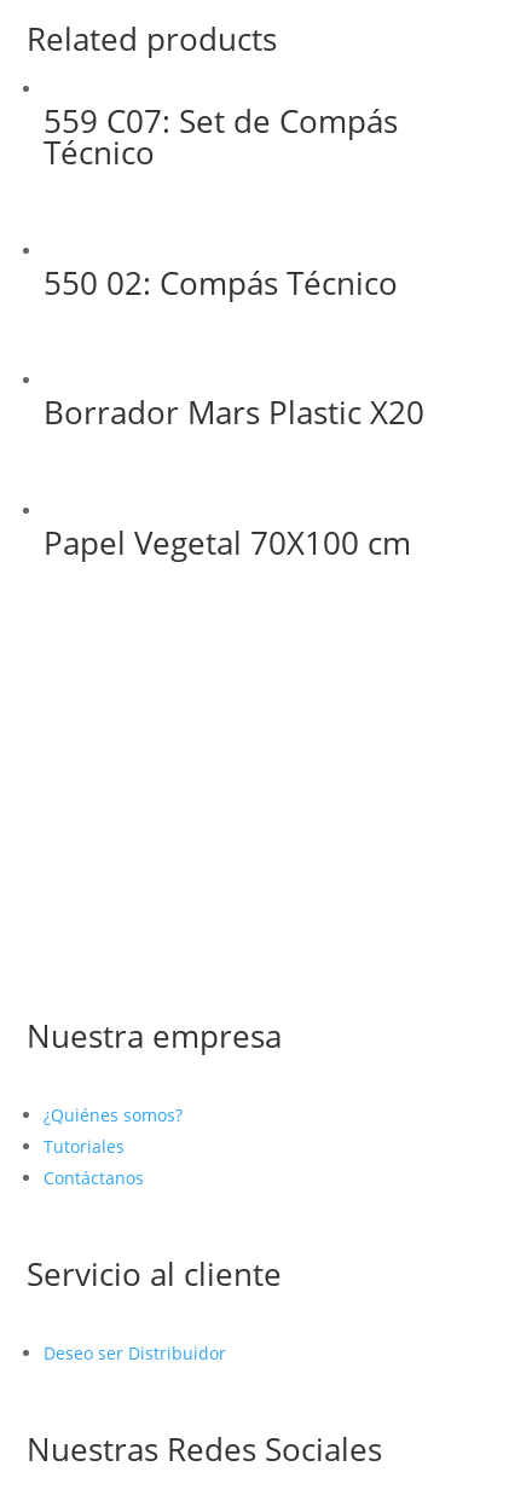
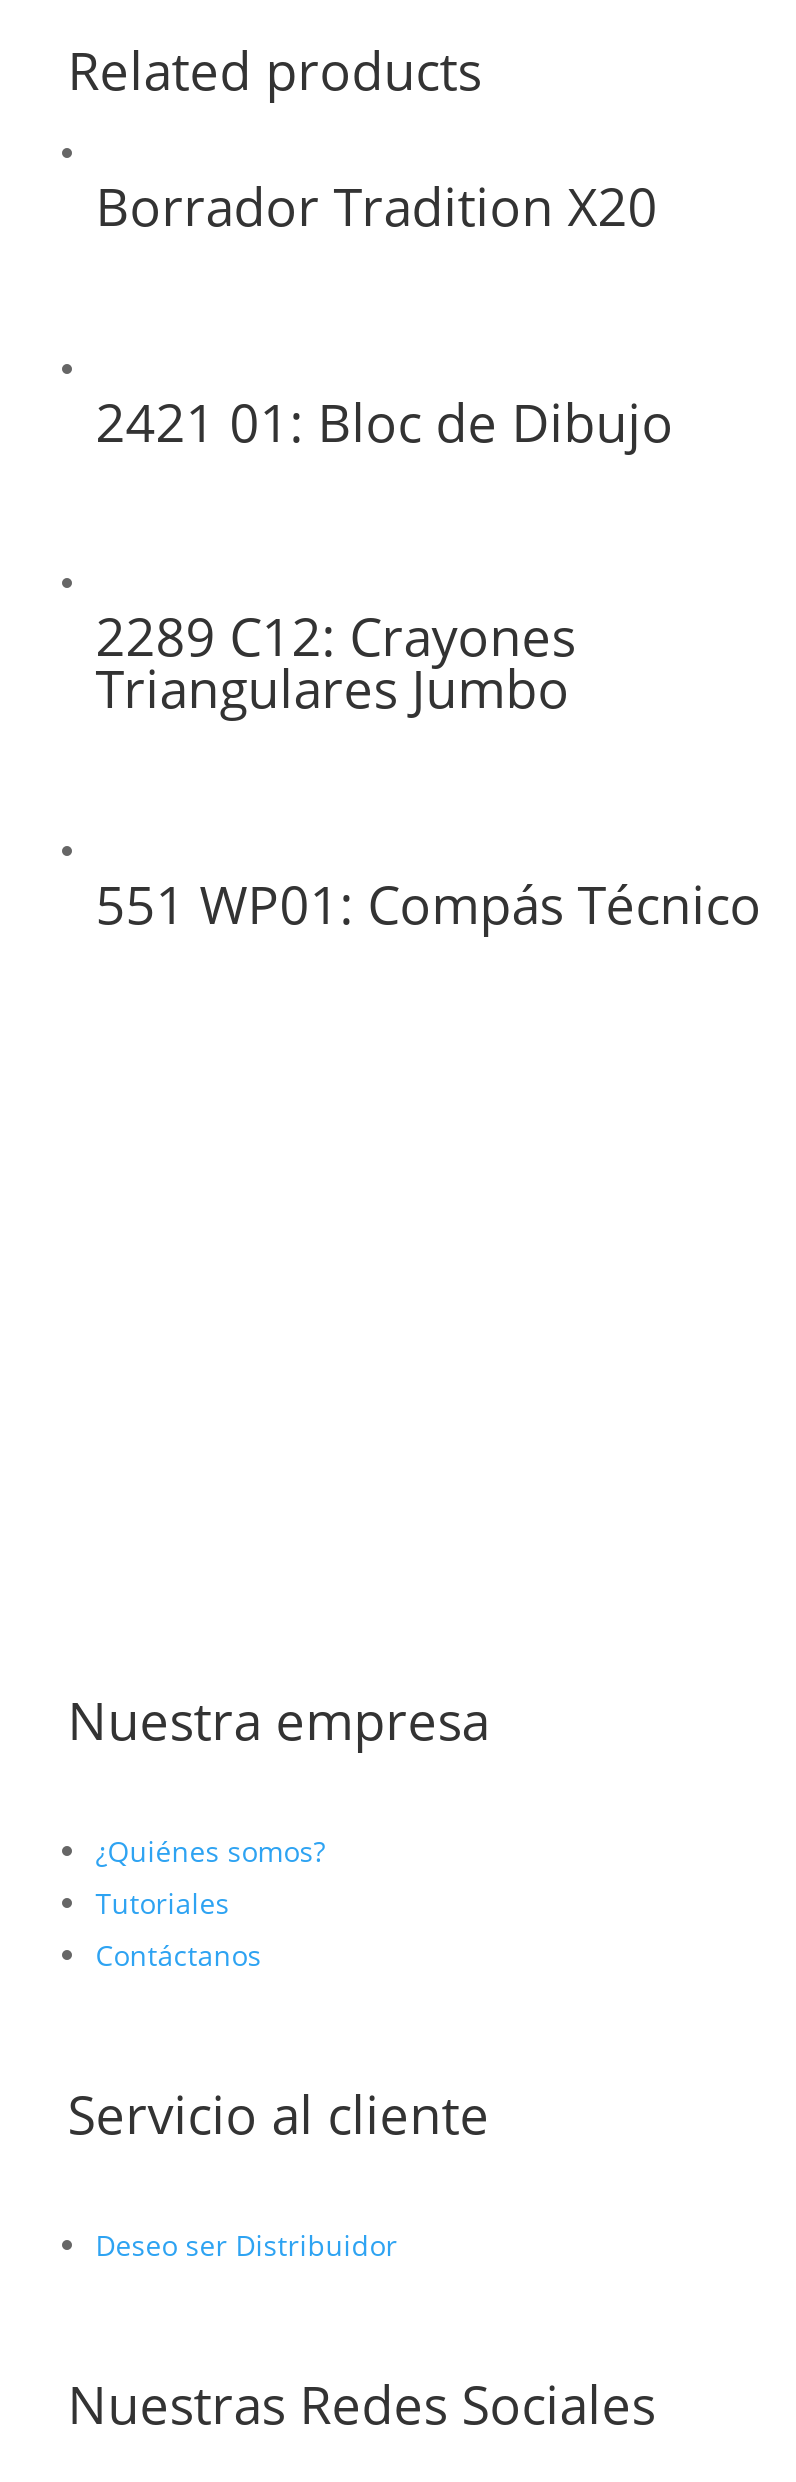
[43,99,398,174] 559 C07: Set de Compás | Técnico -> [96,170,658,242] Borrador Tradition X20
[43,261,398,304] 550 02: Compás Técnico -> [96,385,674,457] 2421 01: Bloc de Dibujo
[43,391,424,434] Borrador Mars Plastic X20 -> [96,600,576,724] 2289 C12: Crayones | Triangulares Jumbo
[43,521,411,564] Papel Vegetal 70X100 cm -> [96,868,762,940] 551 WP01: Compás Técnico

